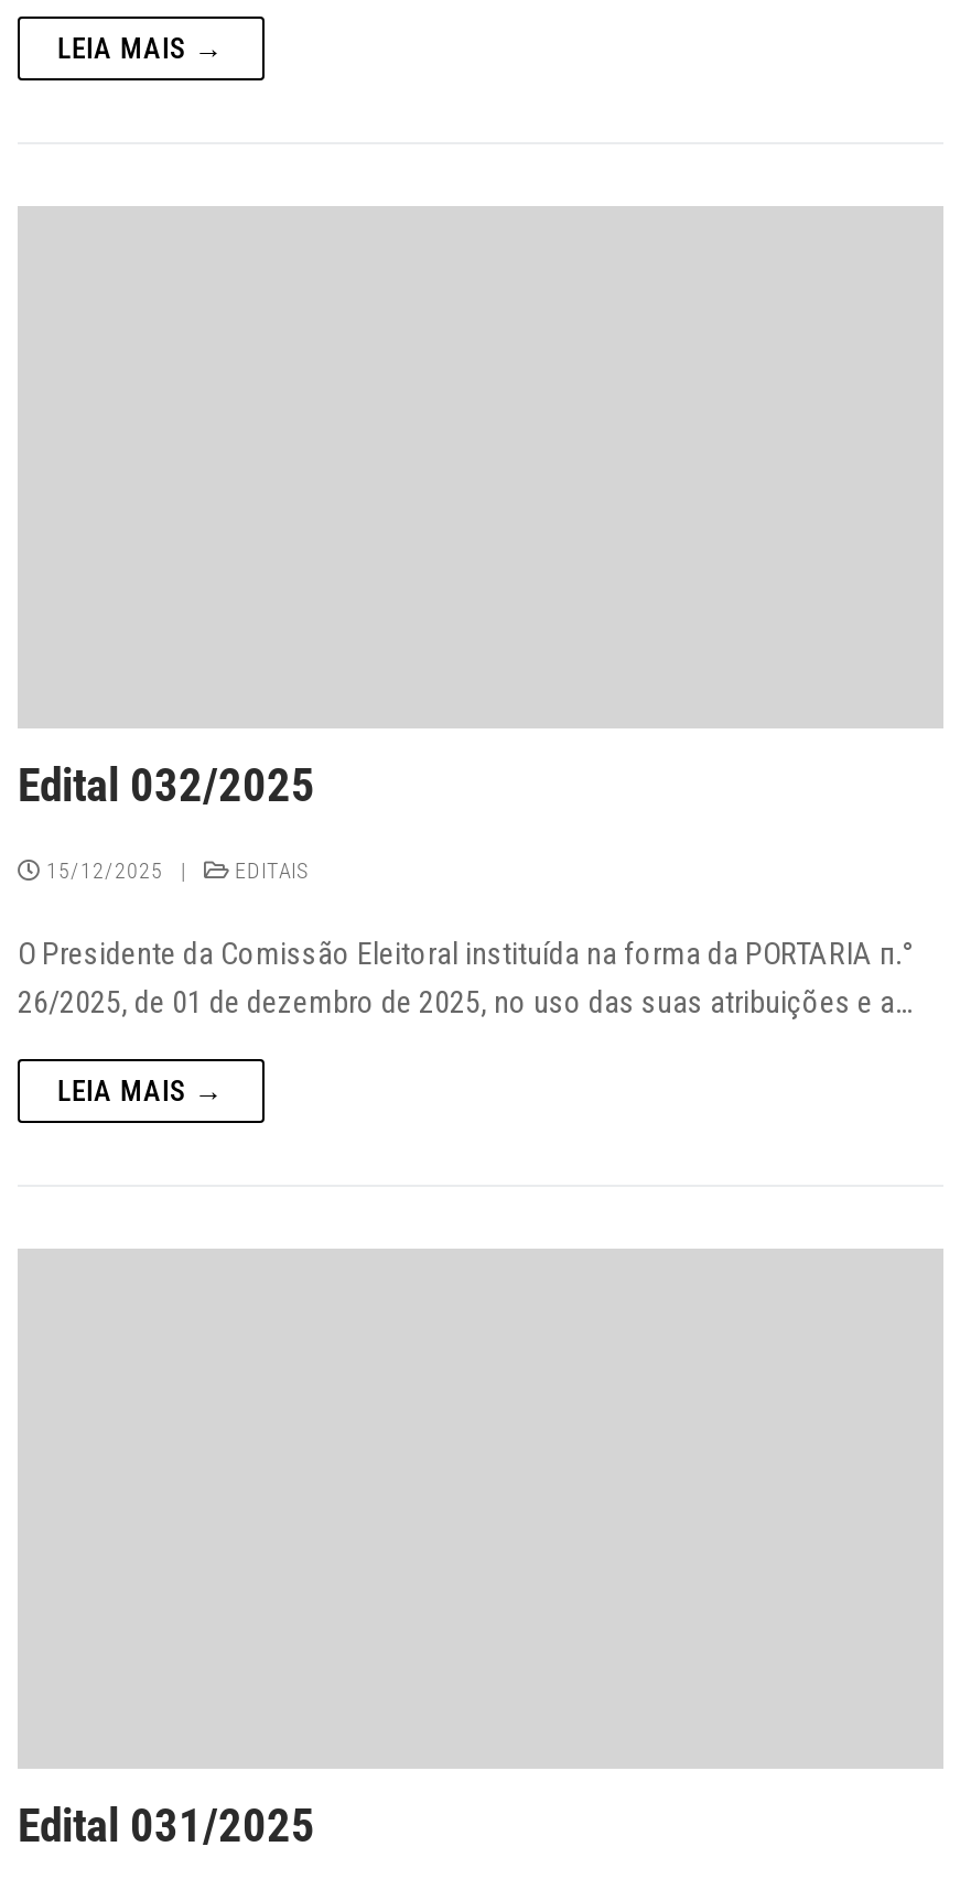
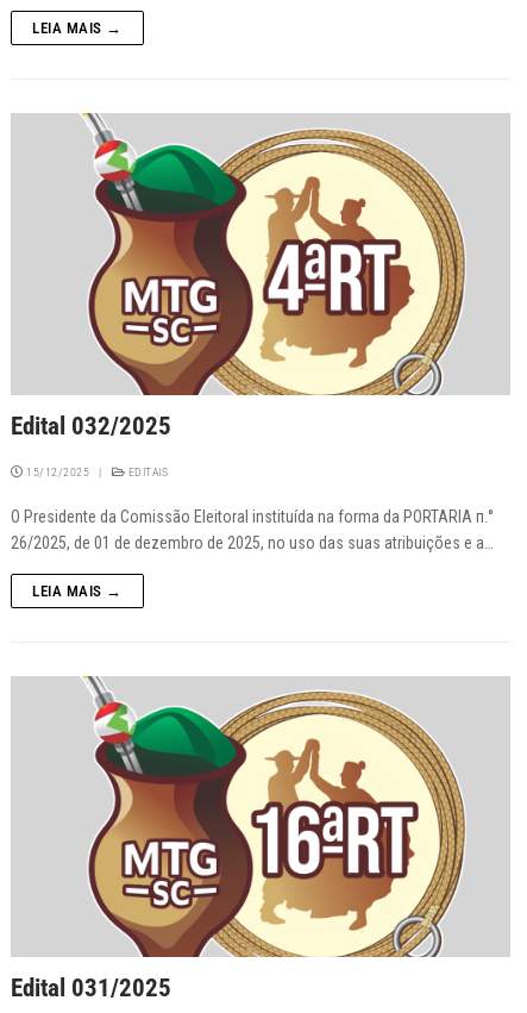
none -> [82,112,465,396] [image]
none -> [82,675,465,958] [image]

